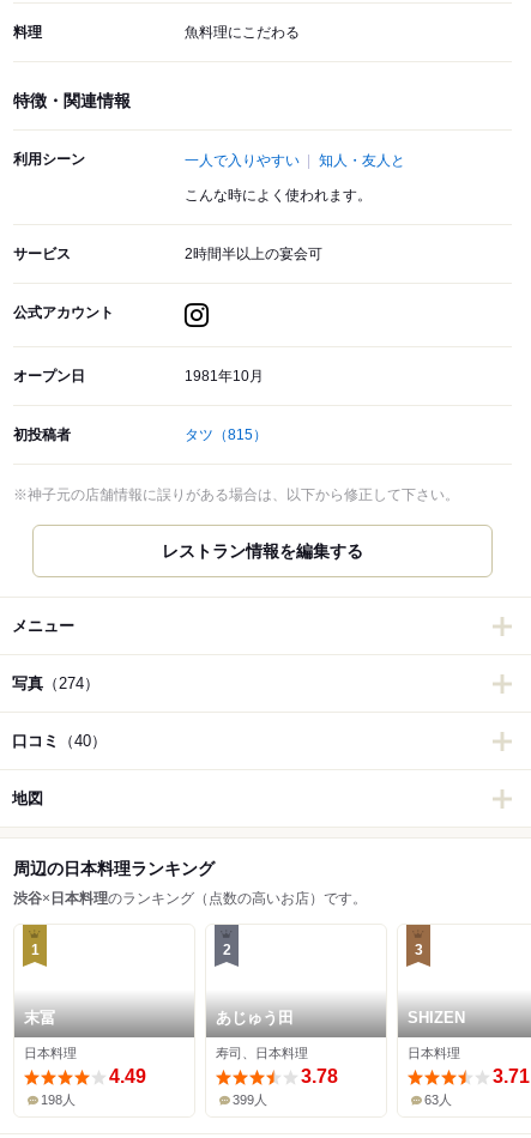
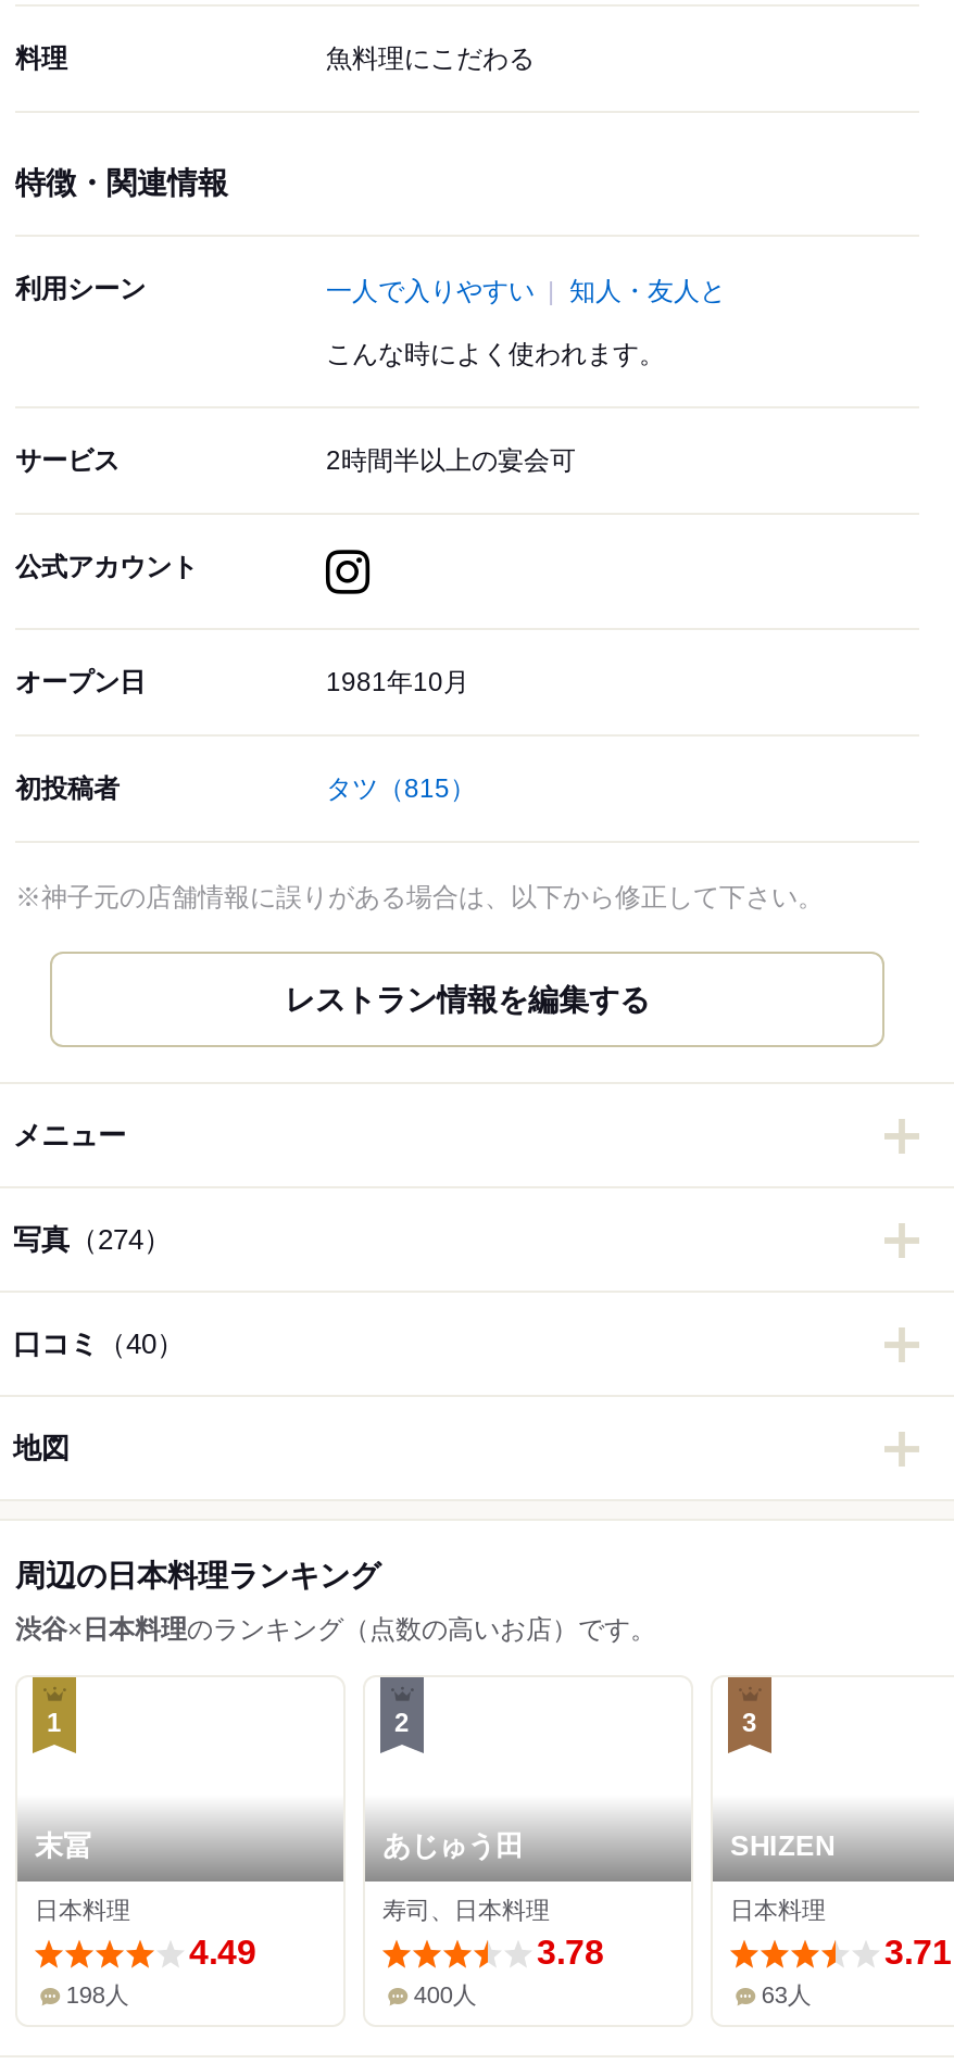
[233,1093,268,1107] 399人 -> [414,1982,477,2008] 400人

